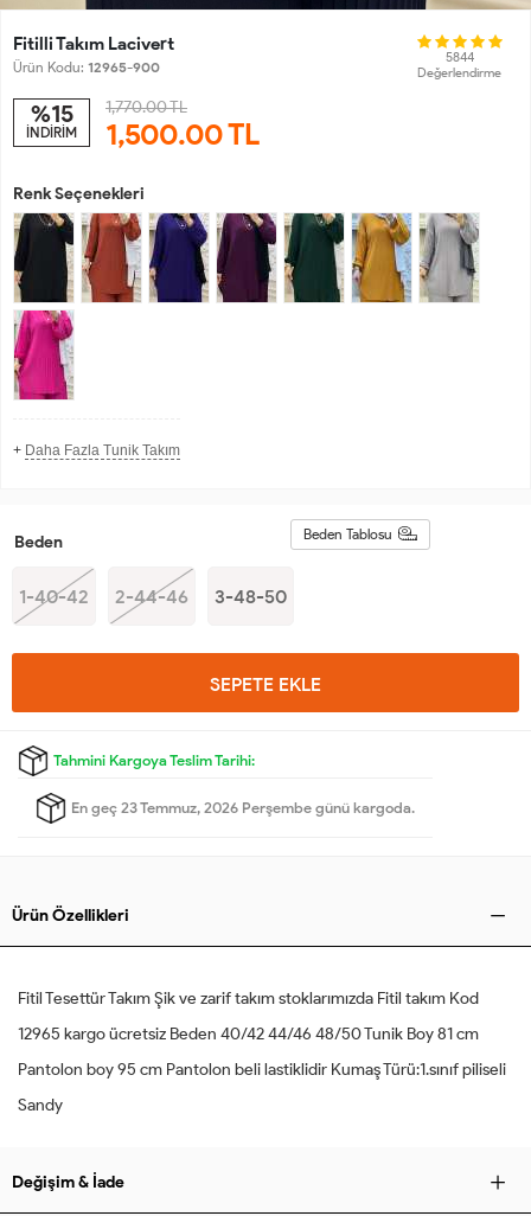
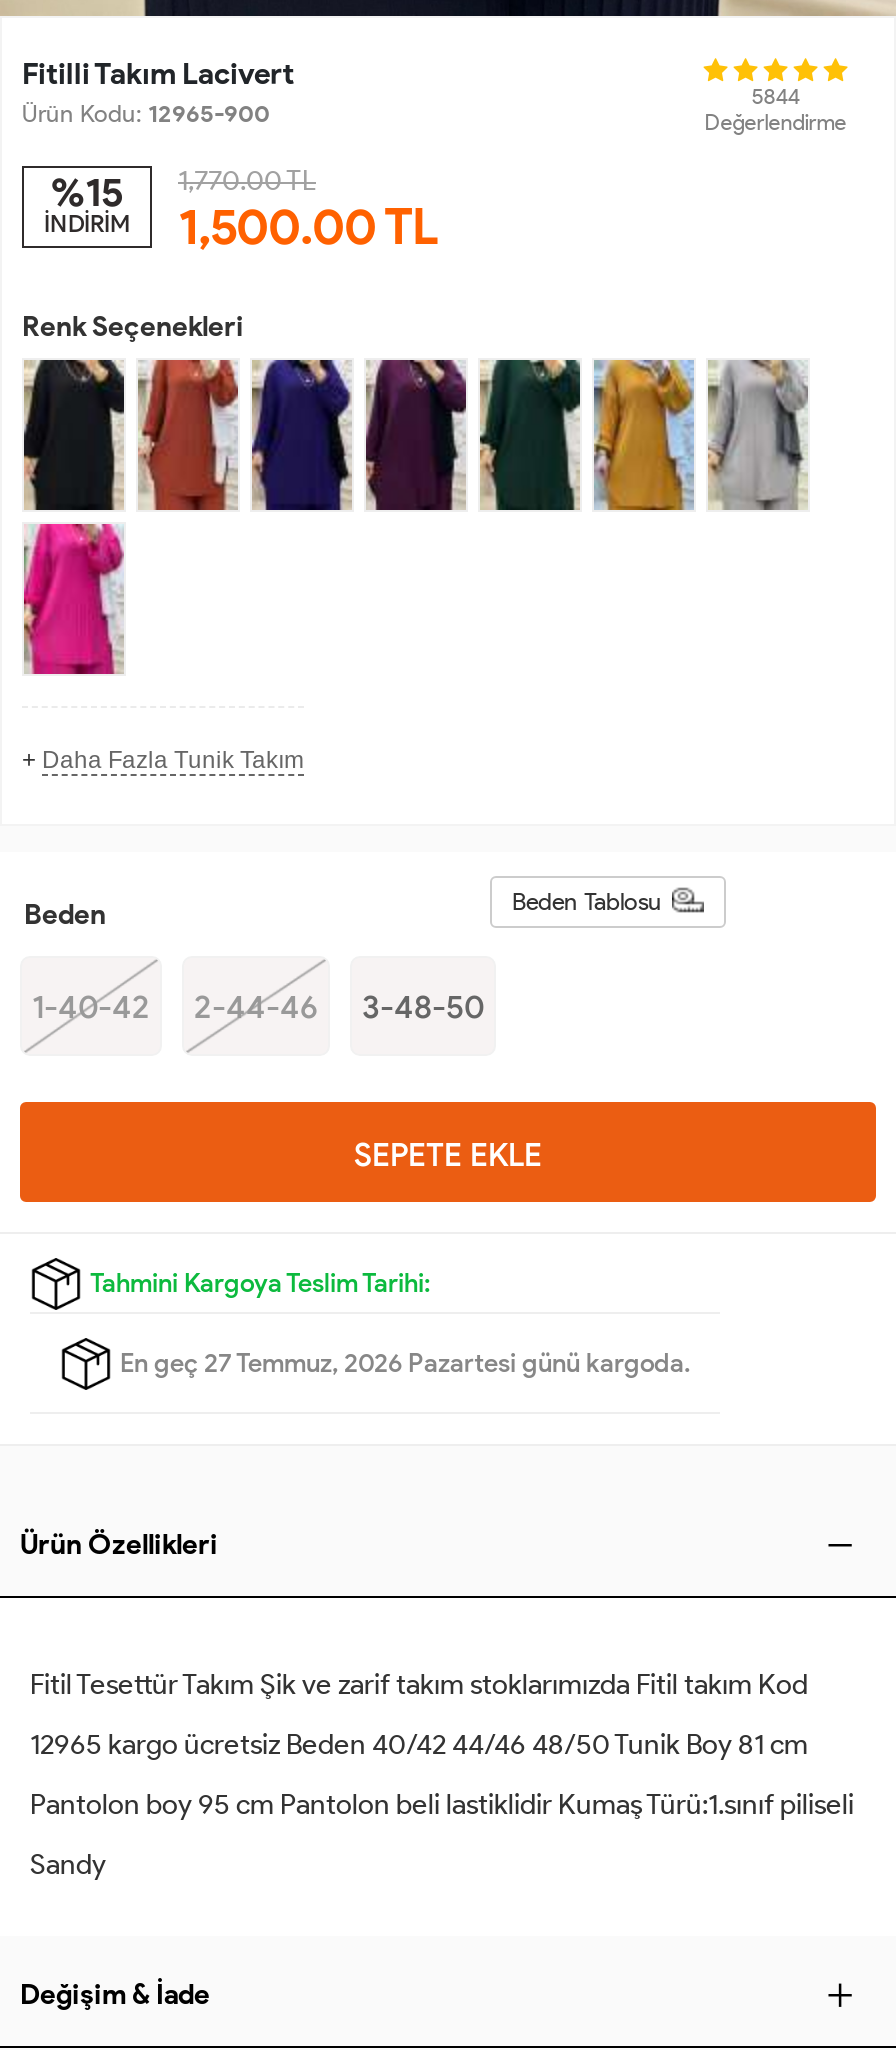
[71,799,415,817] En geç 23 Temmuz, 2026 Perşembe günü kargoda. -> [120,1348,690,1378] En geç 27 Temmuz, 2026 Pazartesi günü kargoda.

